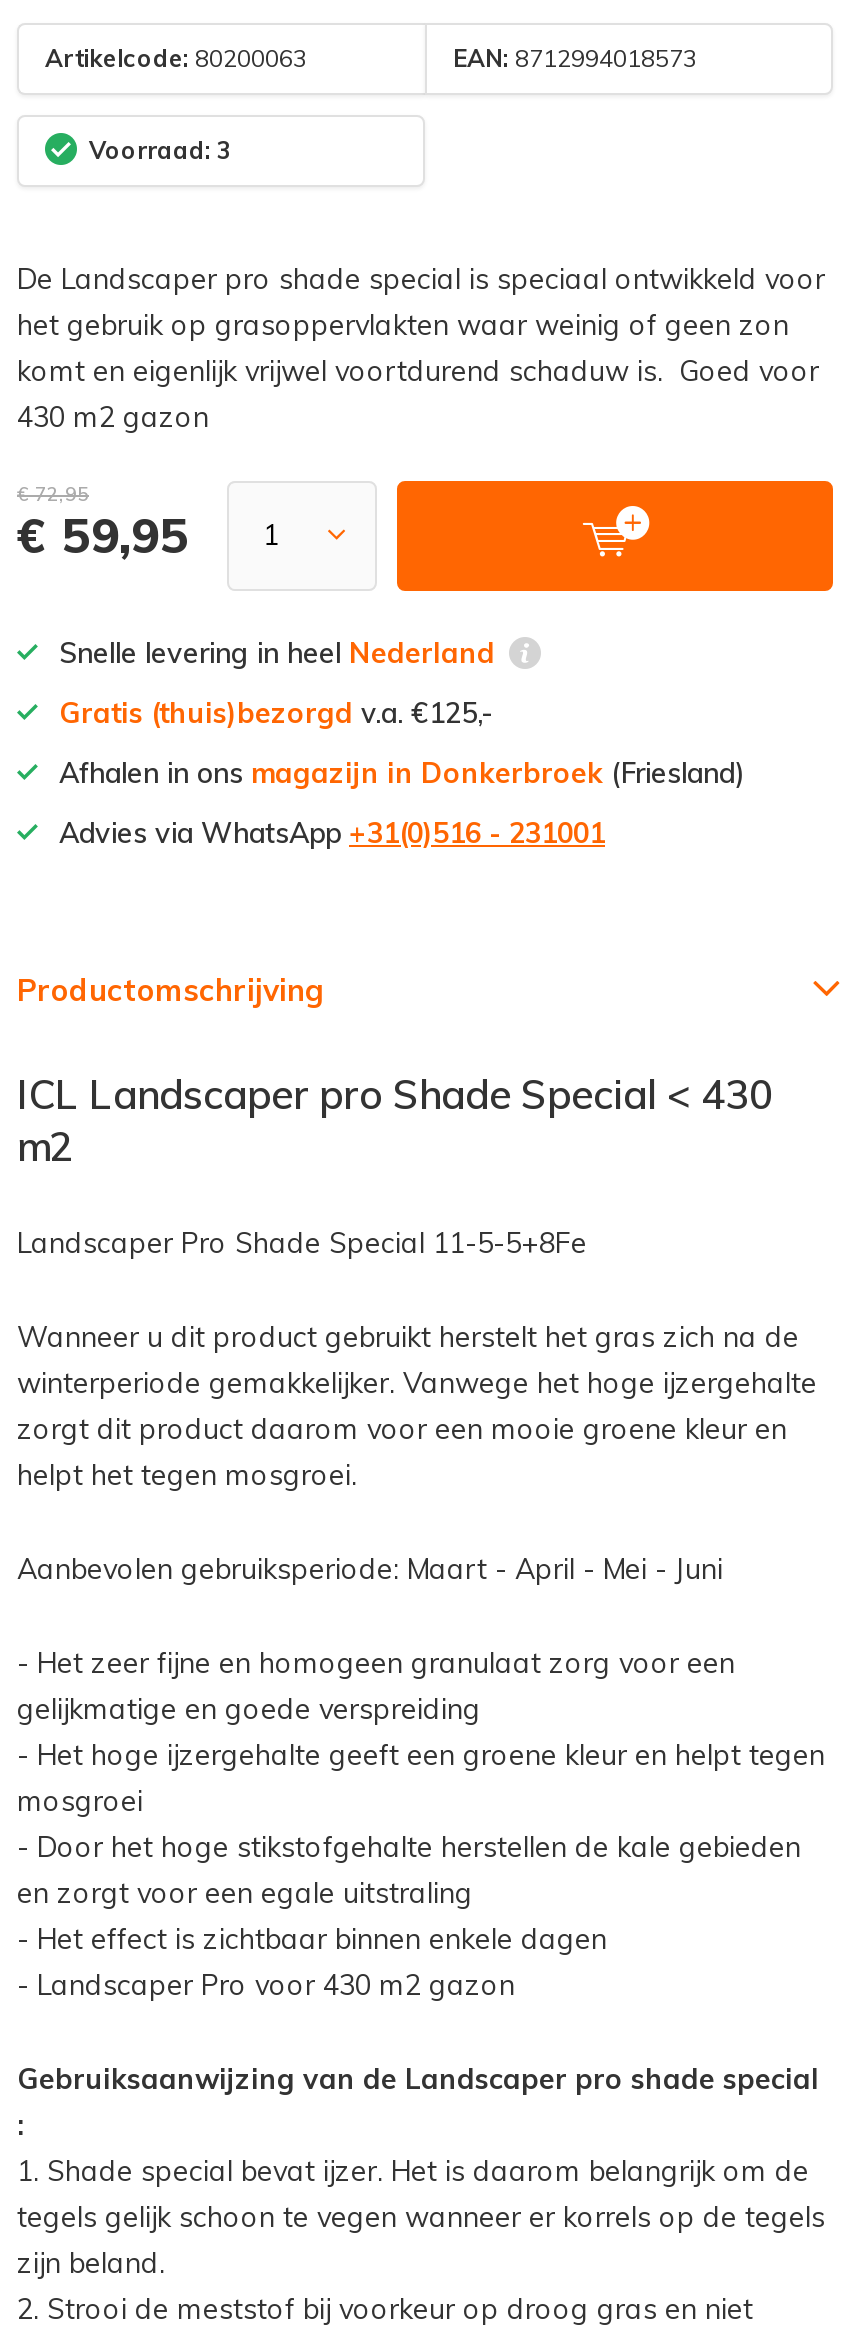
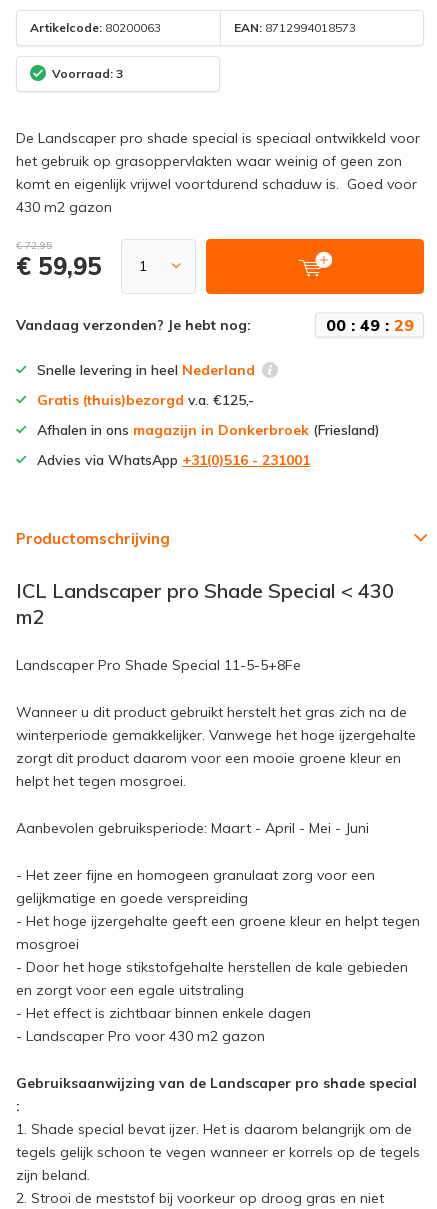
none -> [16,315,413,335] Vandaag verzonden? Je hebt nog: | 00: 49: 29

